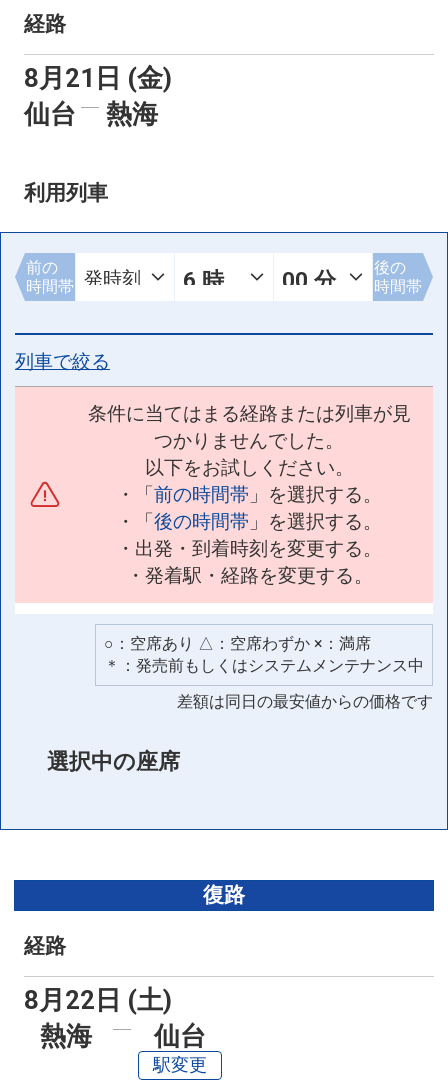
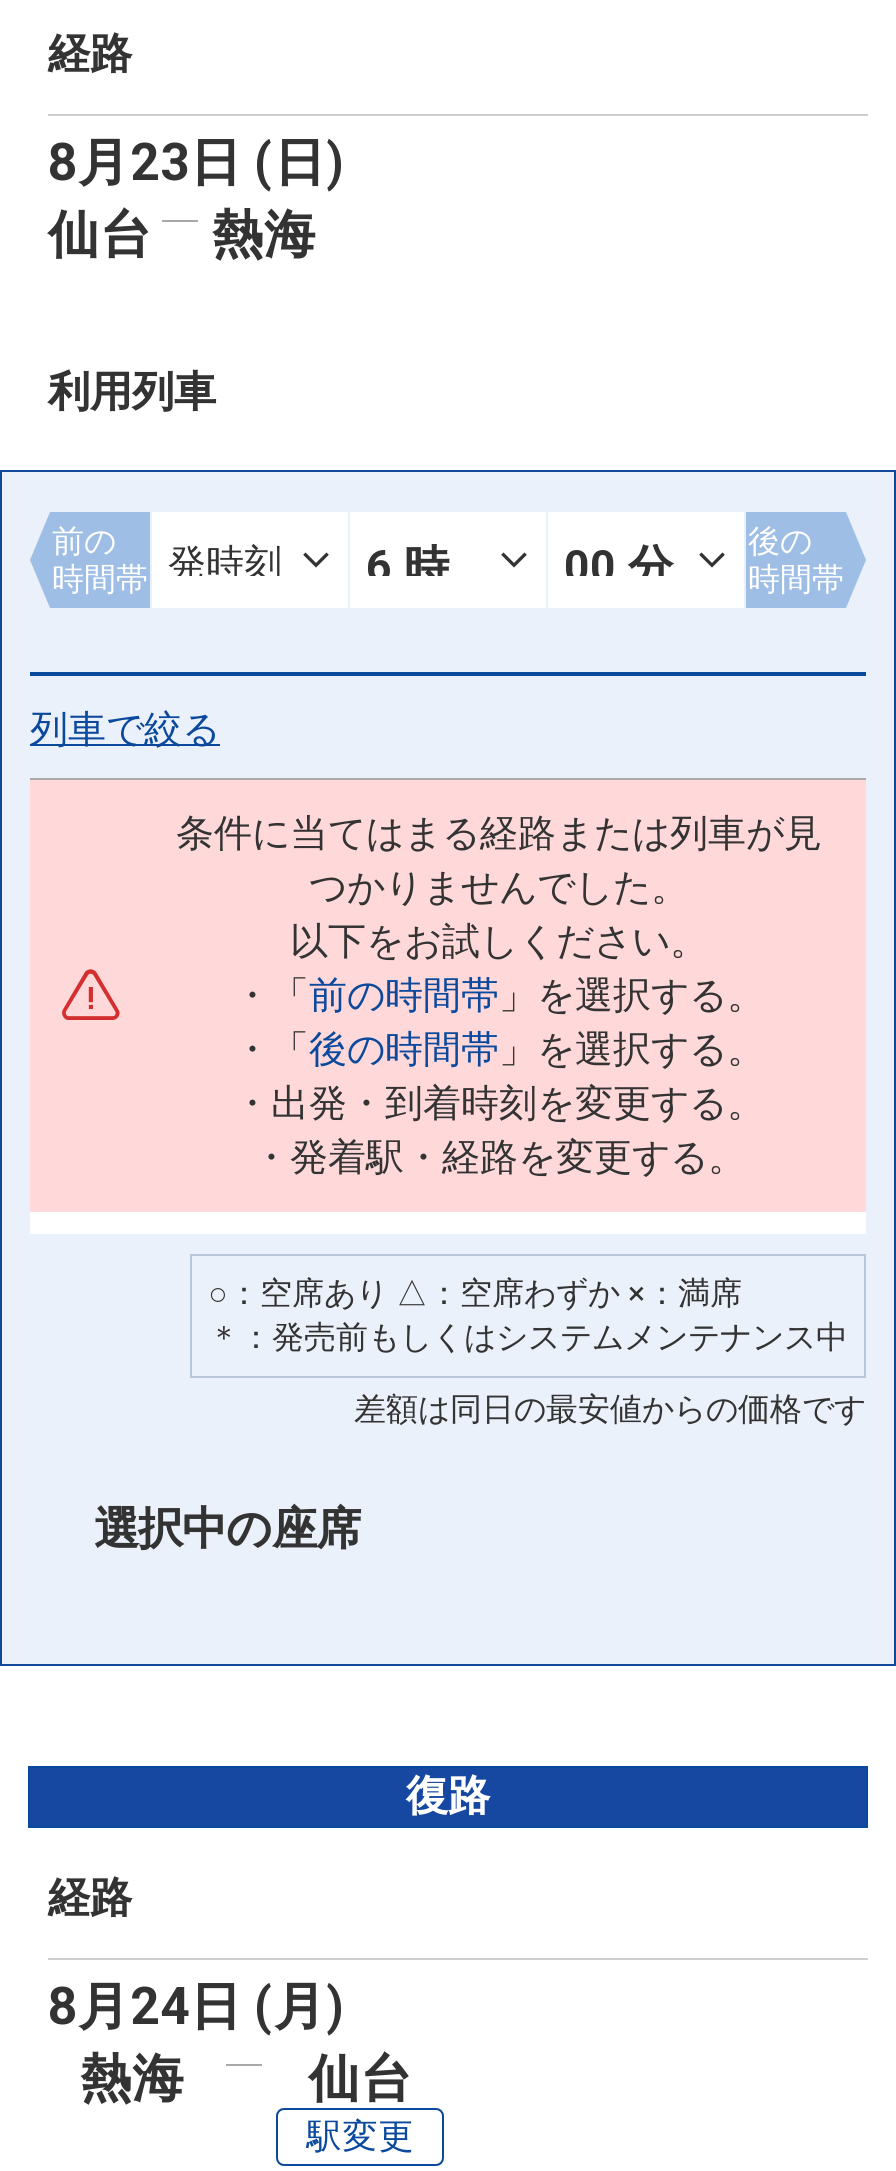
[24,63,172,93] 8月21日 (金) -> [48,133,344,193] 8月23日 (日)
[24,985,172,1015] 8月22日 (土) -> [48,1976,344,2036] 8月24日 (月)

